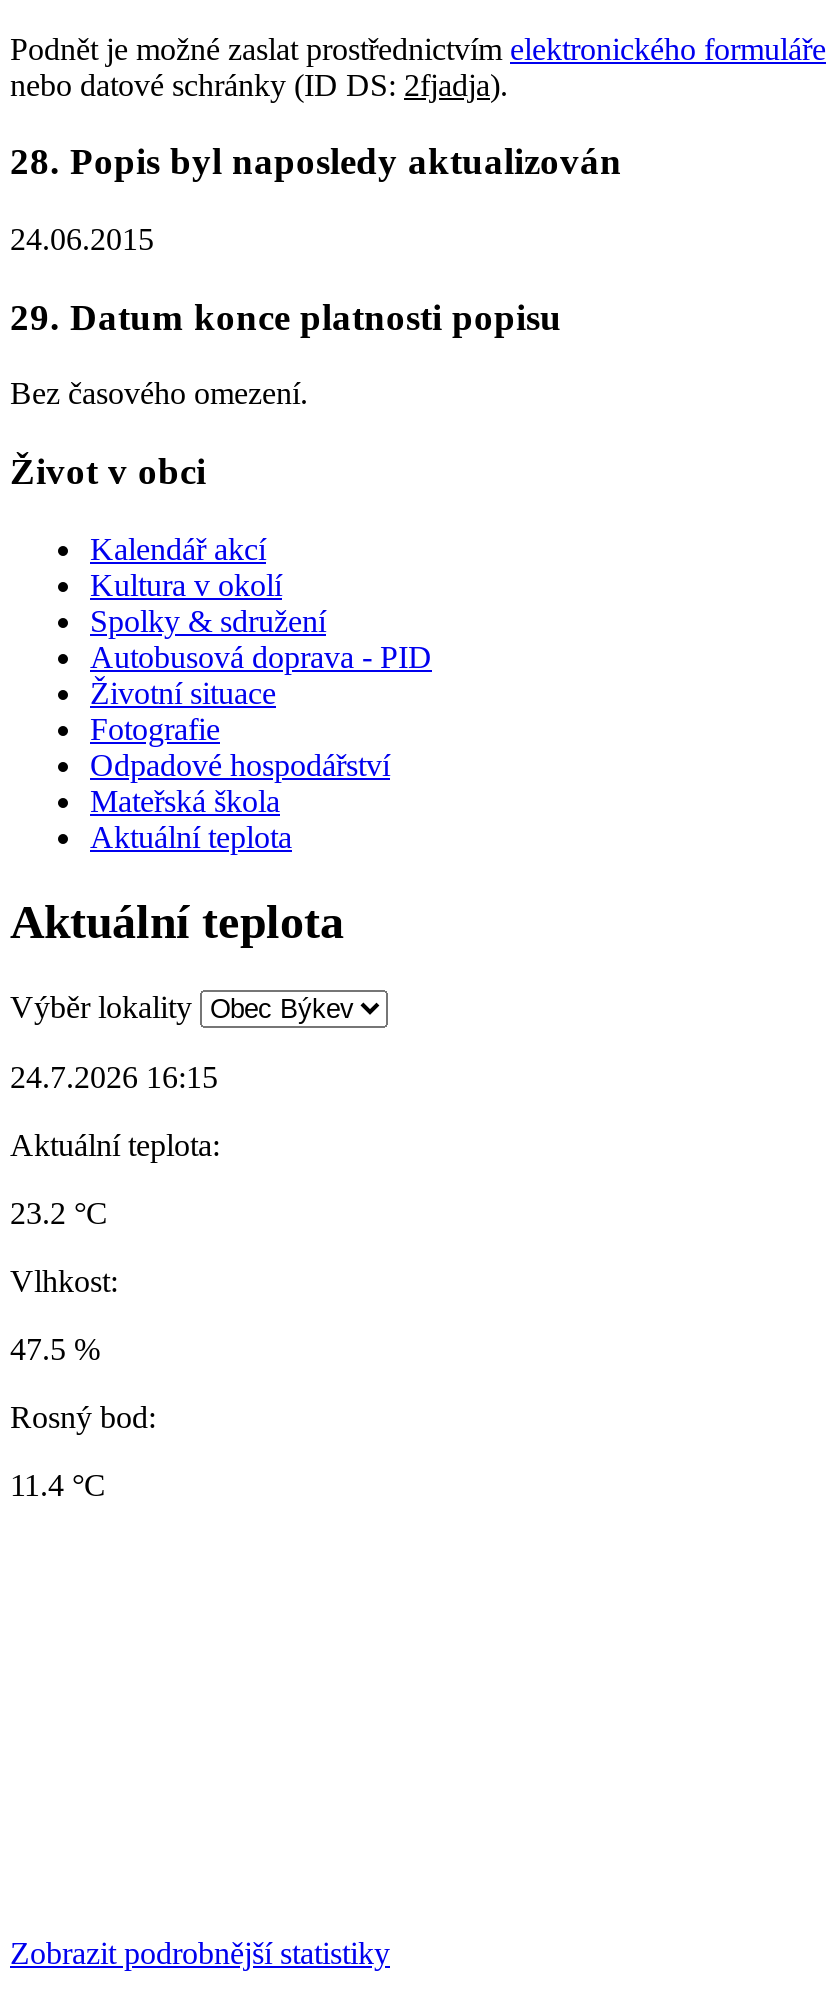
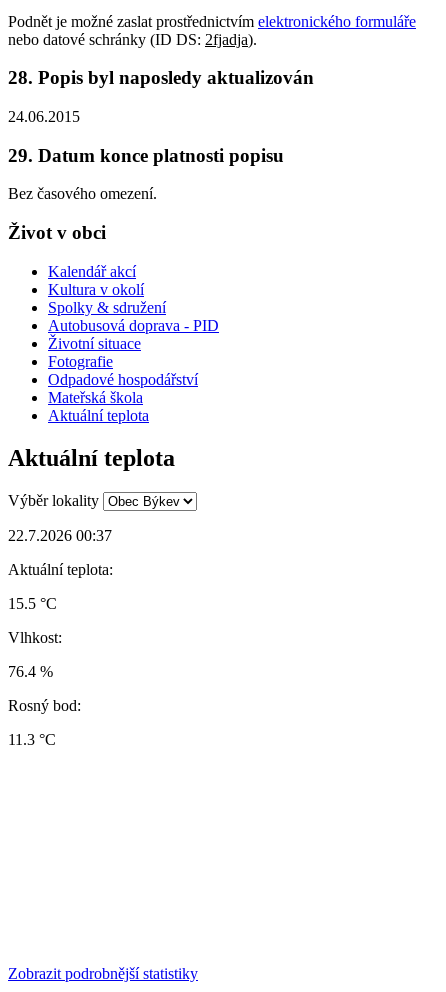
[10,1059,218,1093] 24.7.2026 16:15 -> [8,527,112,544] 22.7.2026 00:37
[10,1195,108,1229] 23.2 °C -> [8,595,57,612] 15.5 °C
[10,1331,100,1365] 47.5 % -> [8,663,53,680] 76.4 %
[10,1467,106,1501] 11.4 °C -> [8,731,56,748] 11.3 °C

